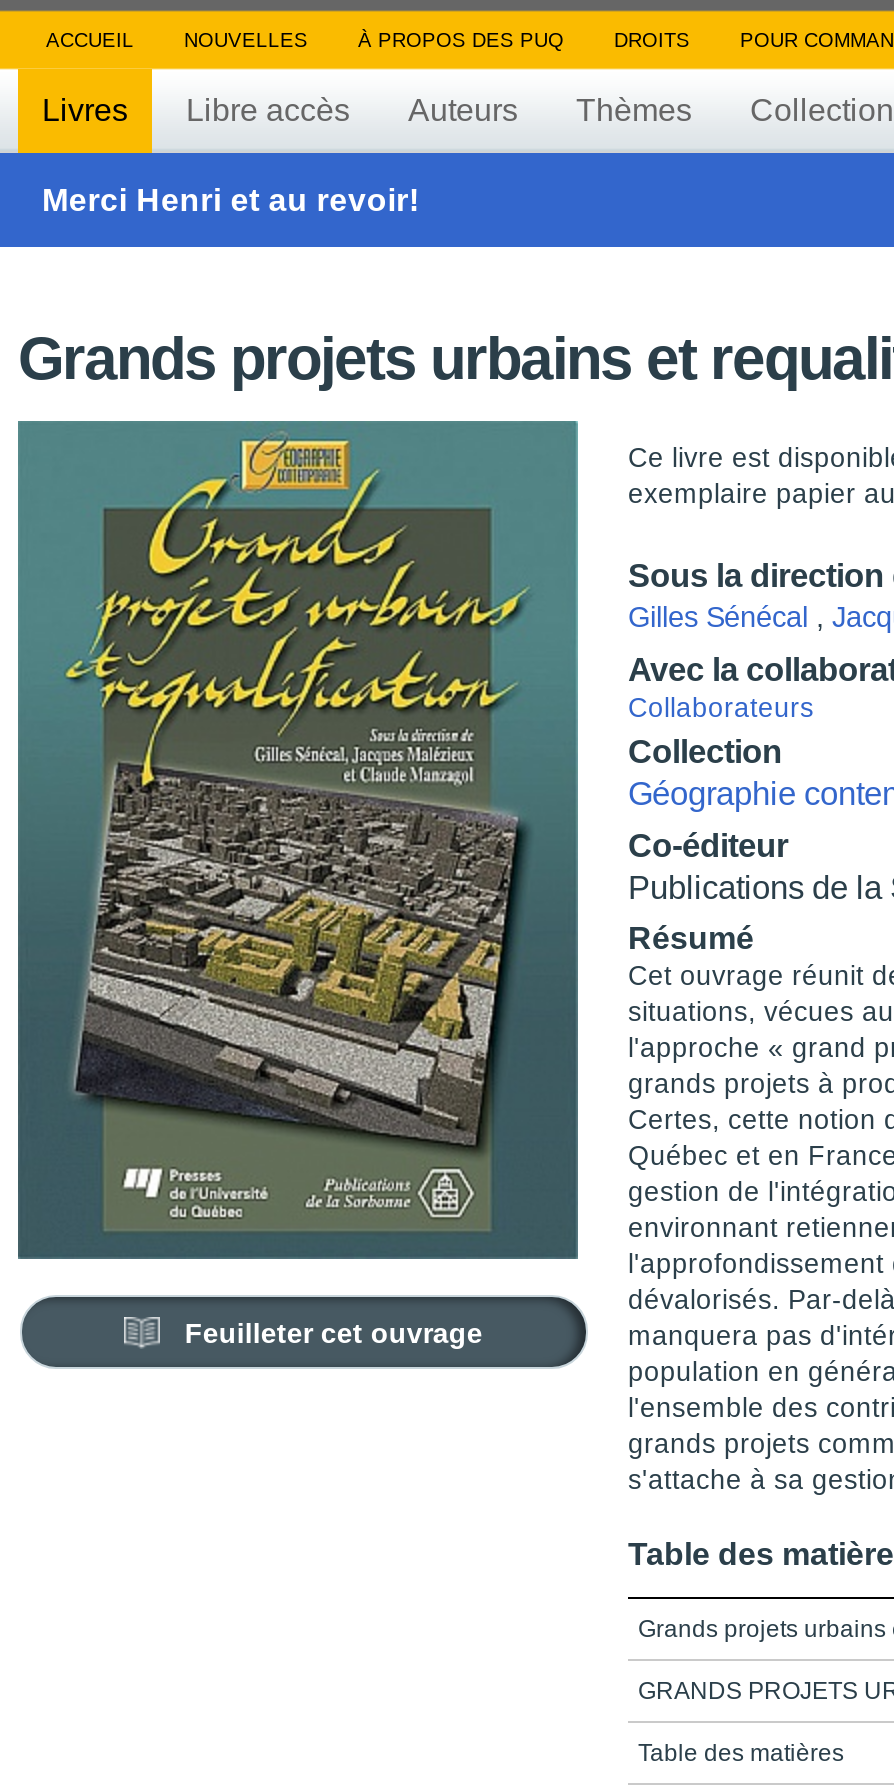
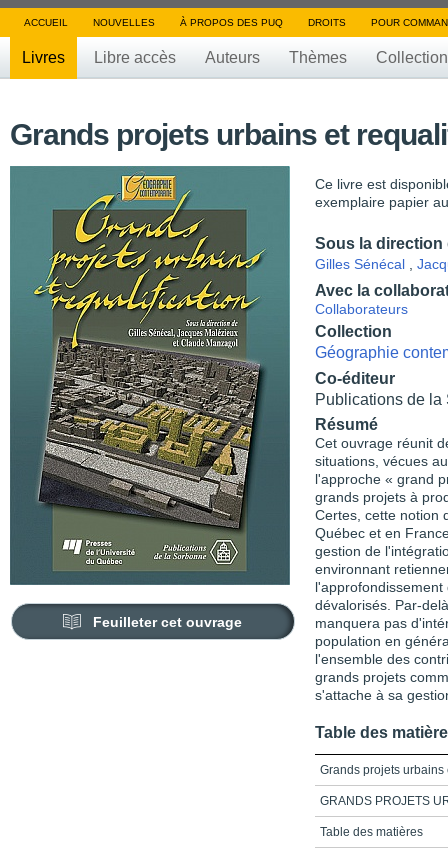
[42,183,420,217] Merci Henri et au revoir! -> none

